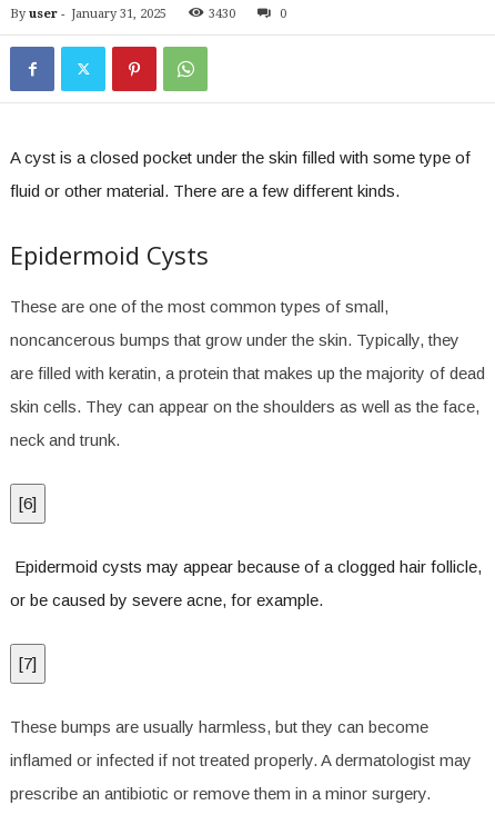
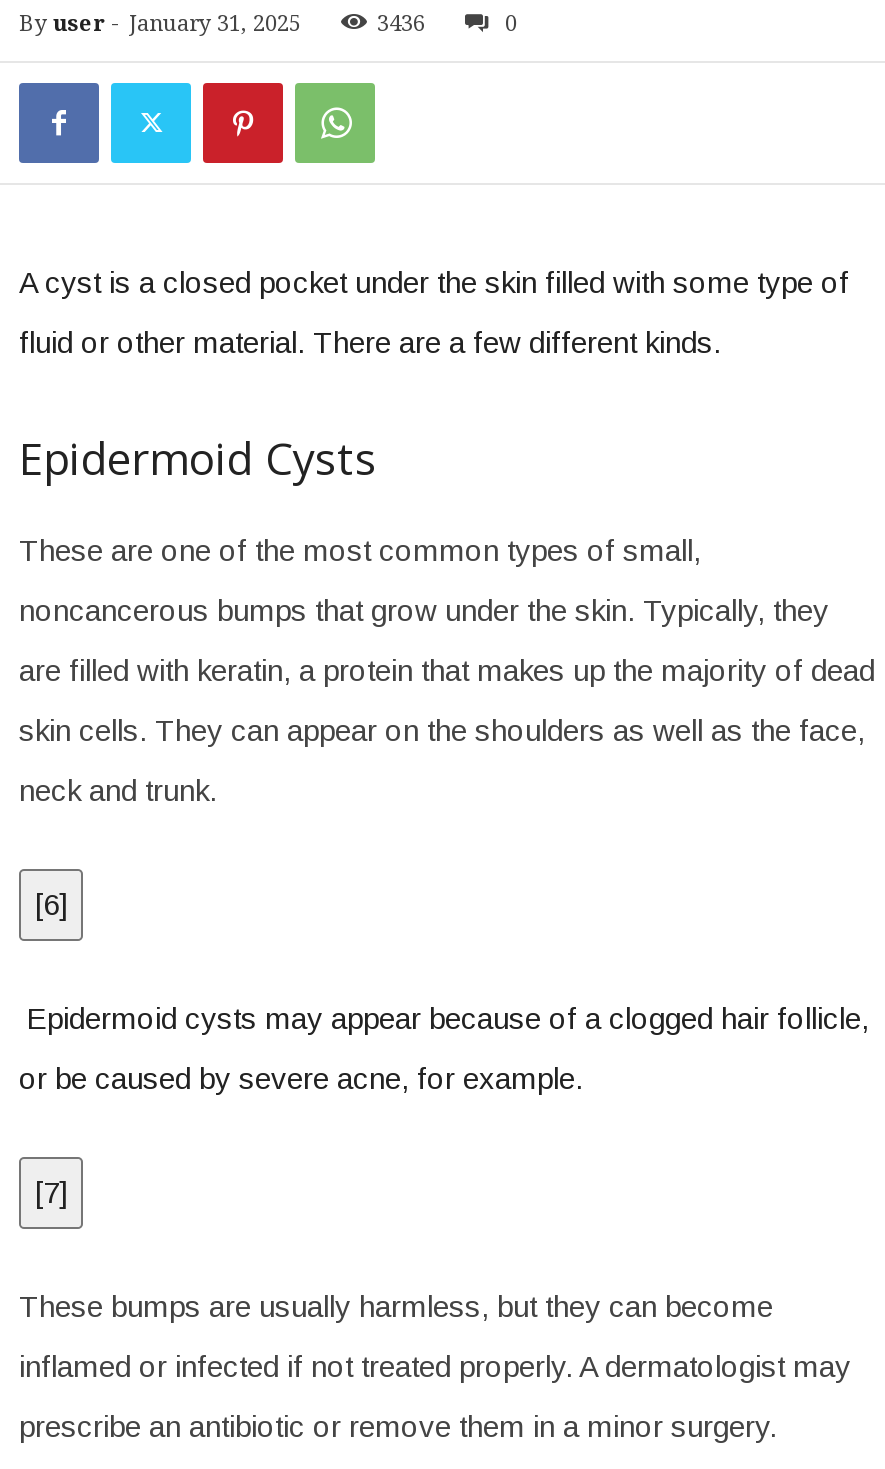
[209,7,235,21] 3430 -> [377,11,425,37] 3436

